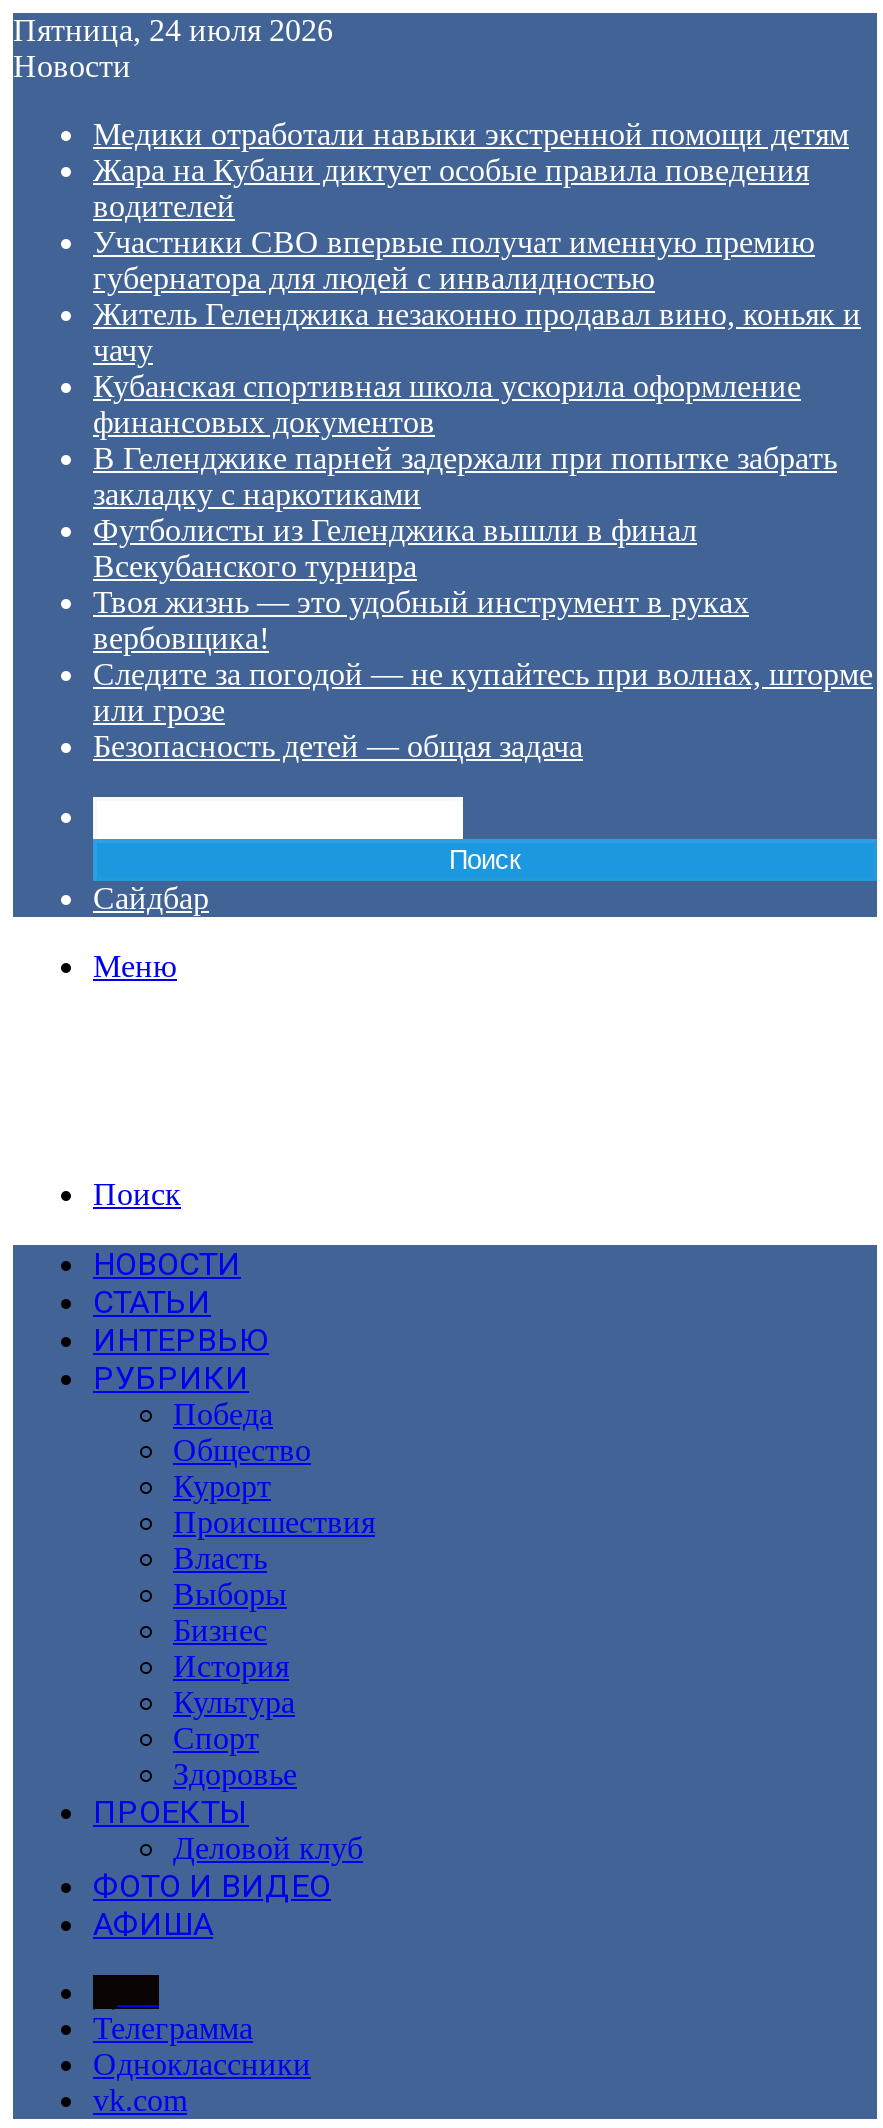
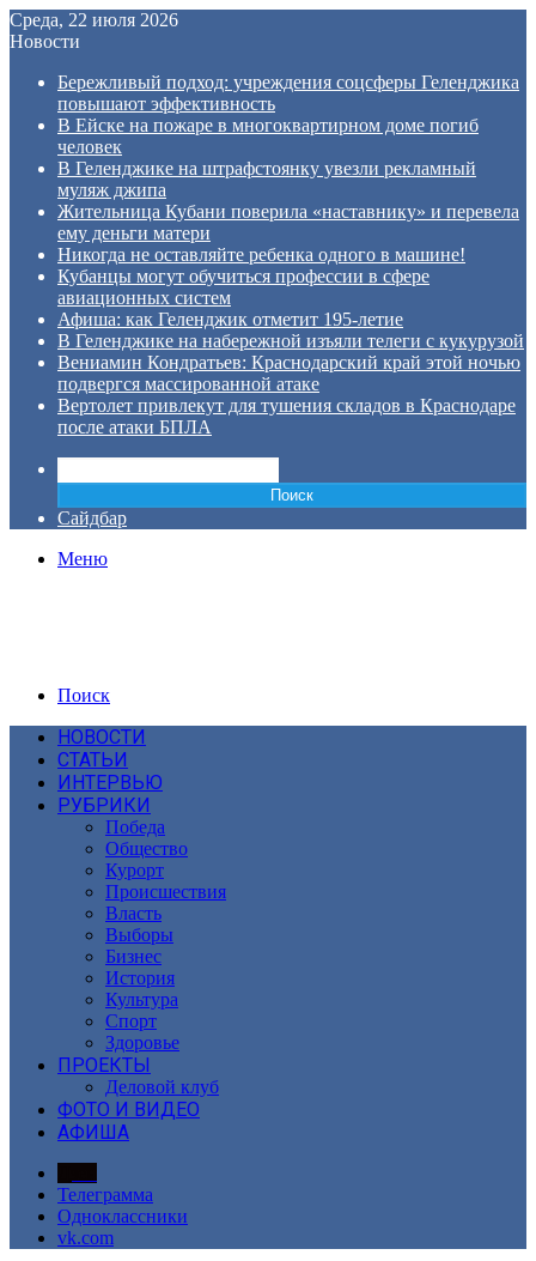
[13,13,333,47] Пятница, 24 июля 2026 -> [10,10,178,30] Среда, 22 июля 2026
[93,117,873,763] Медики отработали навыки экстренной помощи детям | Жара на Кубани диктует особые правила поведения | водителей | Участники СВО впервые получат именную премию | губернатора для людей с инвалидностью | Житель Геленджика незаконно продавал вино, коньяк и | чачу | Кубанская спортивная школа ускорила оформление | финансовых документов | В Геленджике парней задержали при попытке забрать | закладку с наркотиками | Футболисты из Геленджика вышли в финал | Всекубанского турнира | Твоя жизнь — это удобный инструмент в руках | вербовщика! | Следите за погодой — не купайтесь при волнах, шторме | или грозе | Безопасность детей — общая задача -> [57,72,524,437] Бережливый подход: учреждения соцсферы Геленджика | повышают эффективность | В Ейске на пожаре в многоквартирном доме погиб | человек | В Геленджике на штрафстоянку увезли рекламный | муляж джипа | Жительница Кубани поверила «наставнику» и перевела | ему деньги матери | Никогда не оставляйте ребенка одного в машине! | Кубанцы могут обучиться профессии в сфере | авиационных систем | Афиша: как Геленджик отметит 195-летие | В Геленджике на набережной изъяли телеги с кукурузой | Вениамин Кондратьев: Краснодарский край этой ночью | подвергся массированной атаке | Вертолет привлекут для тушения складов в Краснодаре | после атаки БПЛА

